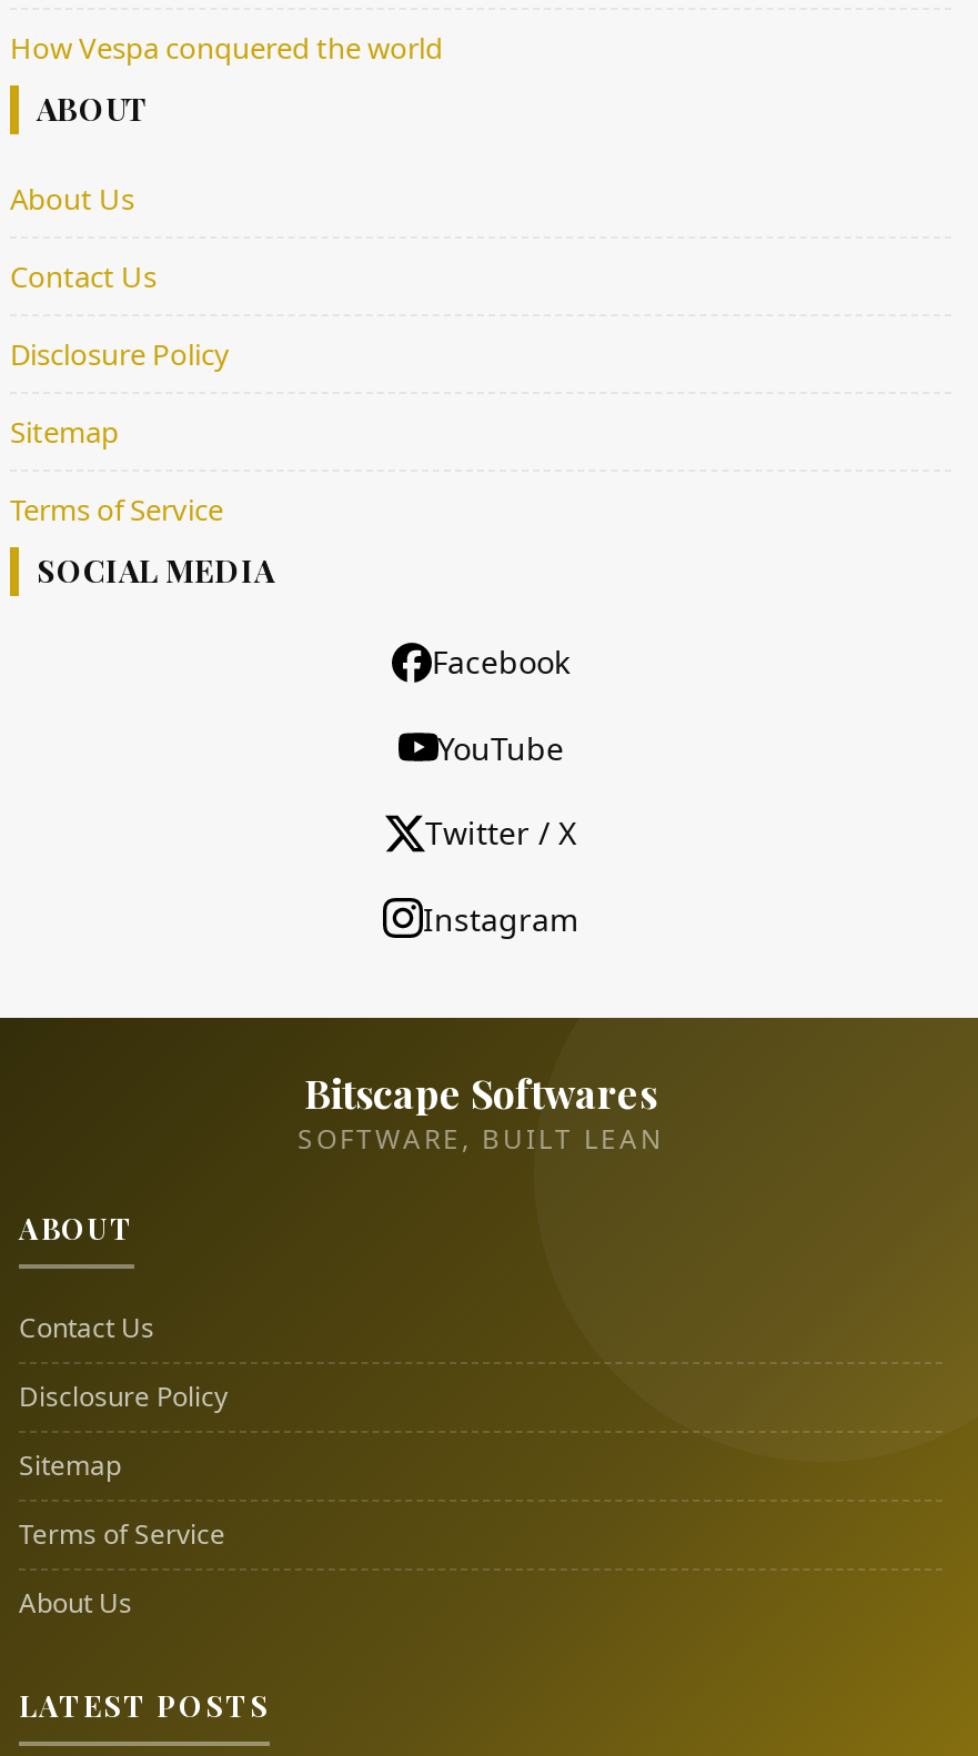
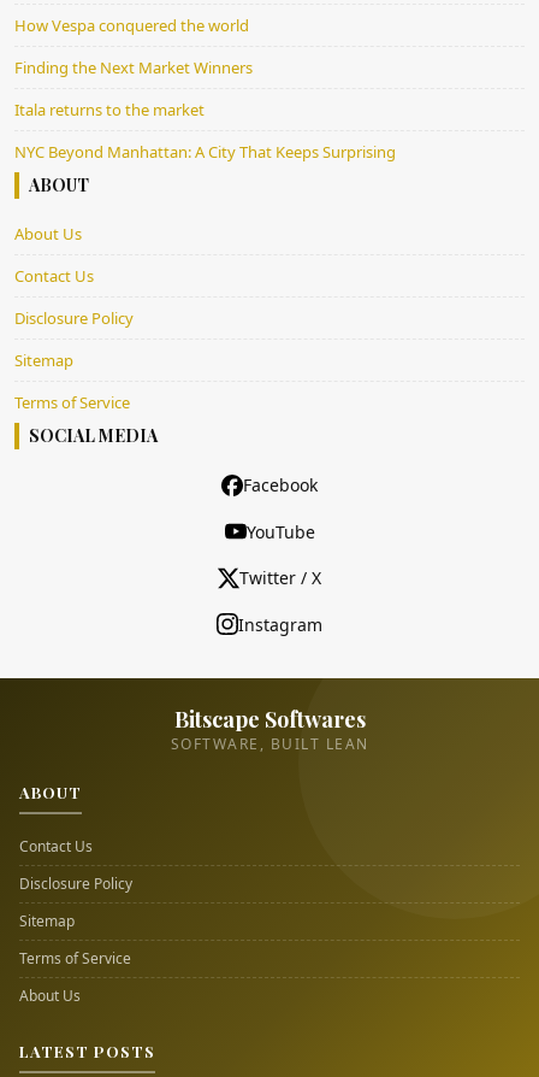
none -> [14,57,396,163] Finding the Next Market Winners | Itala returns to the market | NYC Beyond Manhattan: A City That Keeps Surprising

